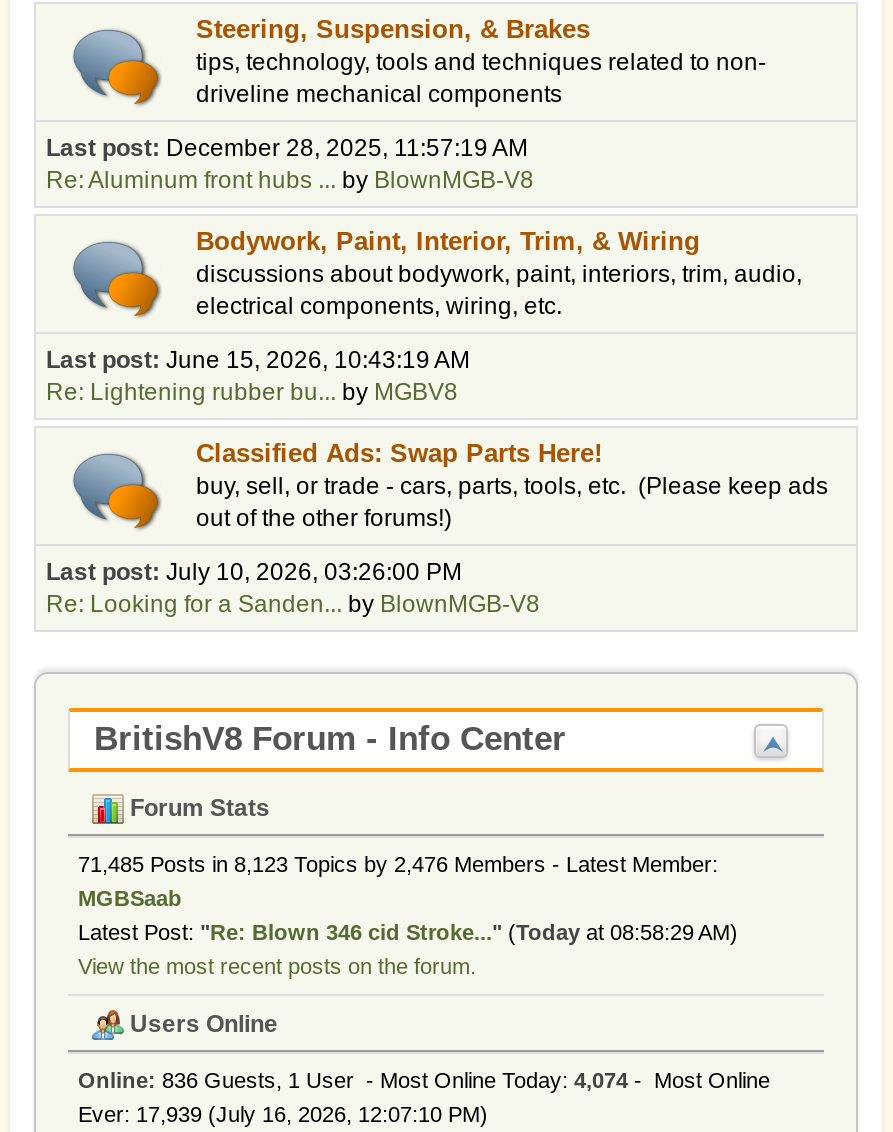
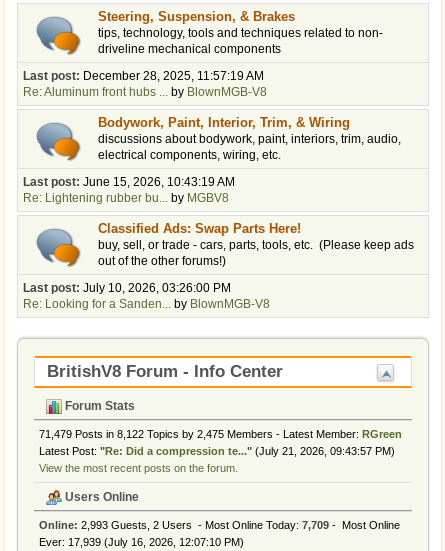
[78,853,738,945] 71,485 Posts in 8,123 Topics by 2,476 Members - Latest Member: | MGBSaab | Latest Post: "Re: Blown 346 cid Stroke..." (Today at 08:58:29 AM) -> [39,428,402,457] 71,479 Posts in 8,122 Topics by 2,475 Members - Latest Member: RGreen | Latest Post: "Re: Did a compression te..." (July 21, 2026, 09:43:57 PM)
[78,1068,770,1092] Online: 836 Guests, 1 User - Most Online Today: 4,074 - Most Online -> [39,519,400,531] Online: 2,993 Guests, 2 Users - Most Online Today: 7,709 - Most Online

